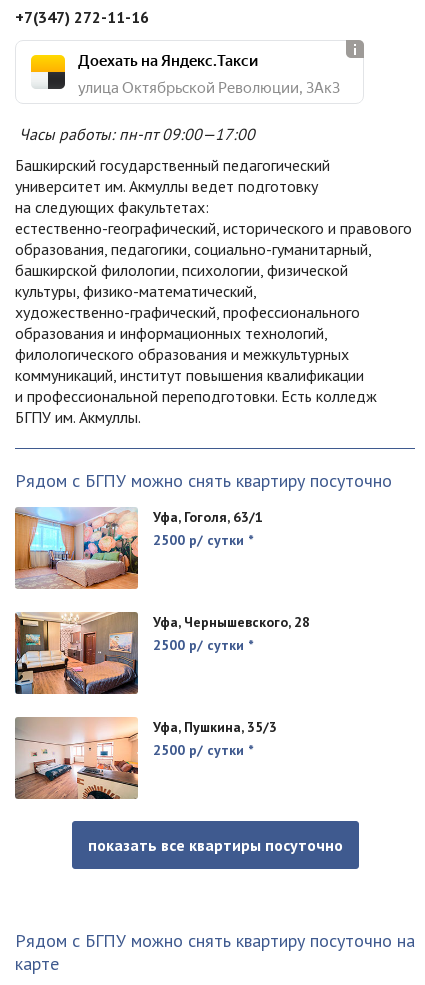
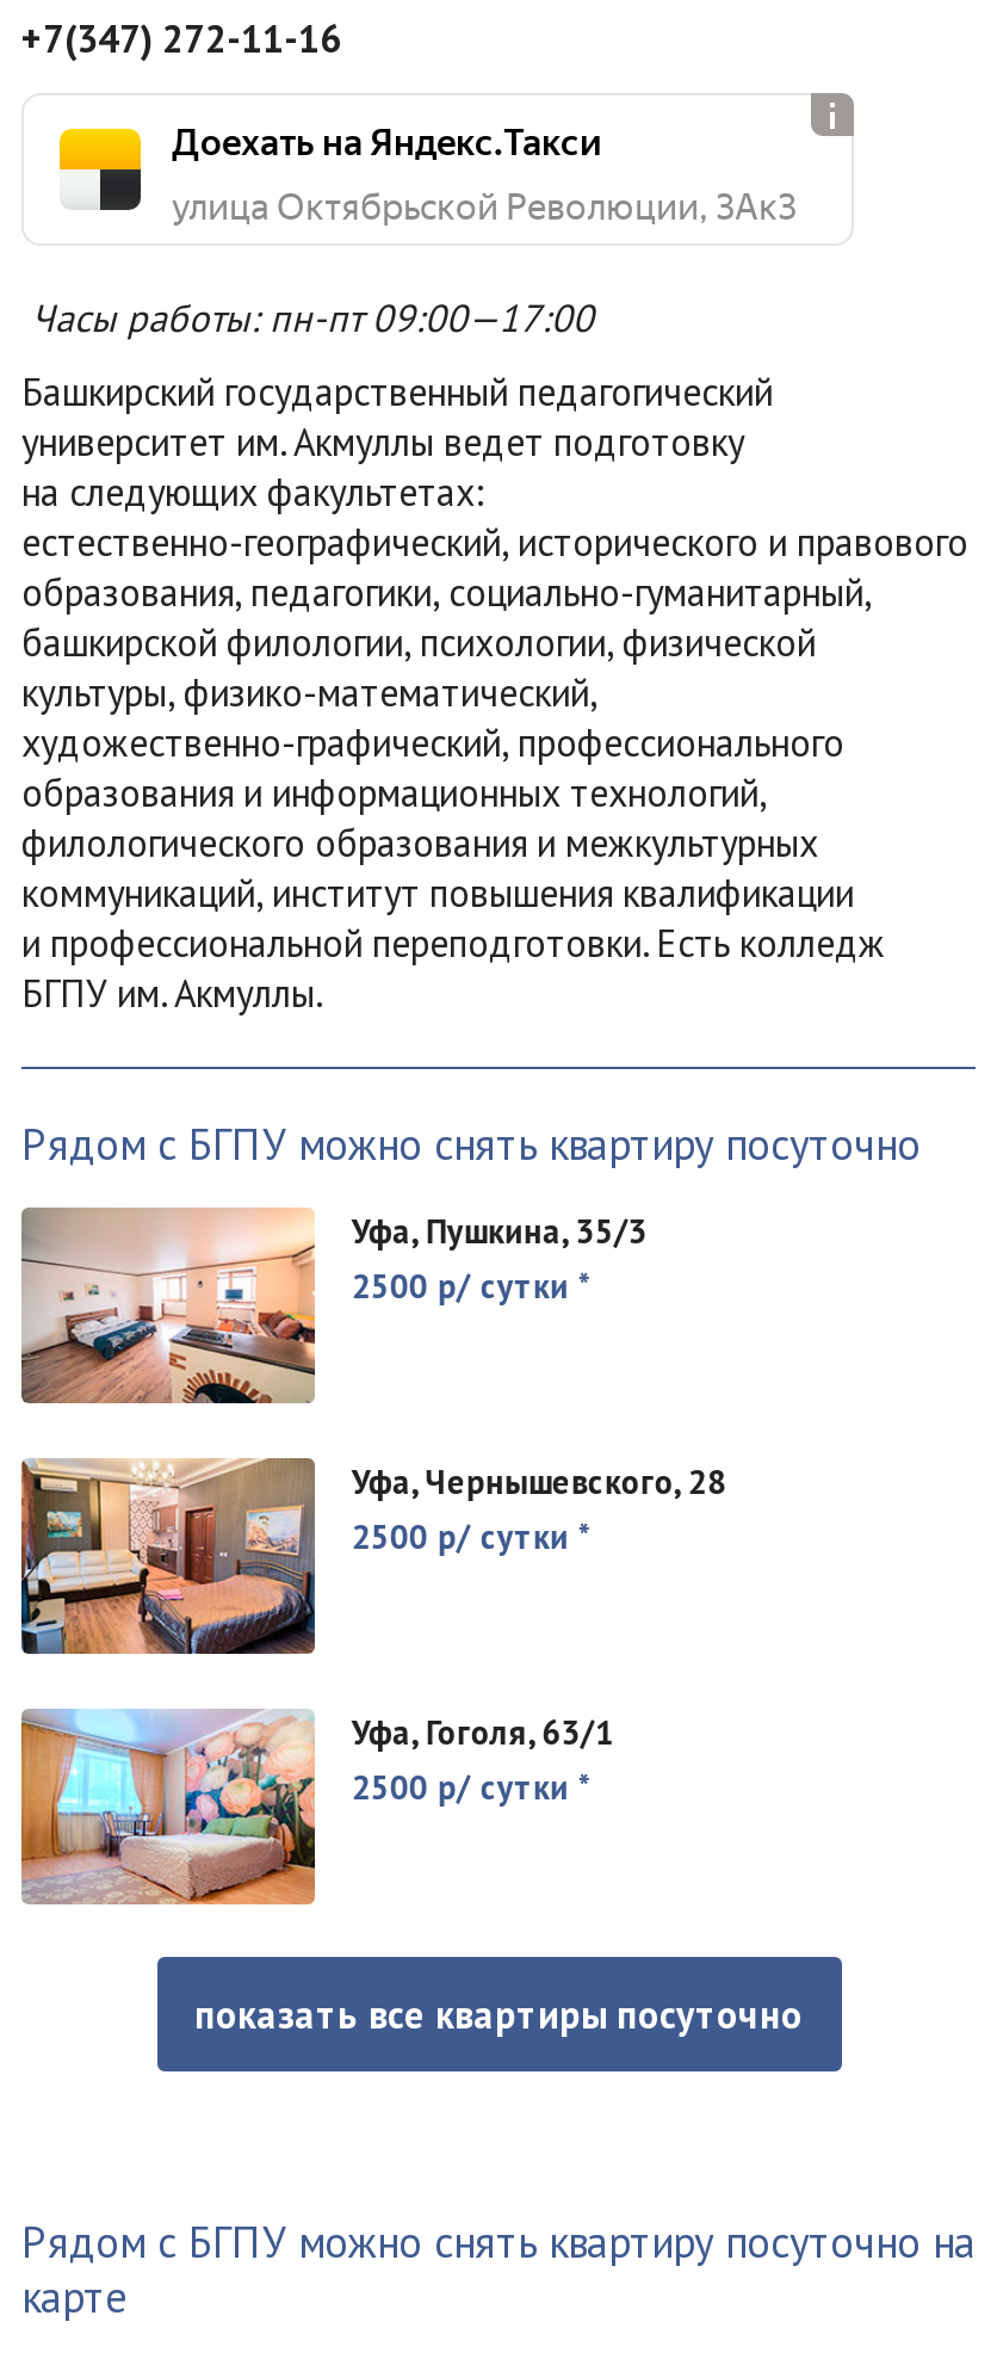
moved [14,506,139,590] -> [19,1706,317,1907]: [image]
[153,508,263,526] Уфа, Гоголя, 63/1 -> [351,1209,647,1252] Уфа, Пушкина, 35/3
moved [14,716,139,800] -> [19,1205,317,1406]: [image]
[153,718,277,736] Уфа, Пушкина, 35/3 -> [351,1711,614,1754] Уфа, Гоголя, 63/1

